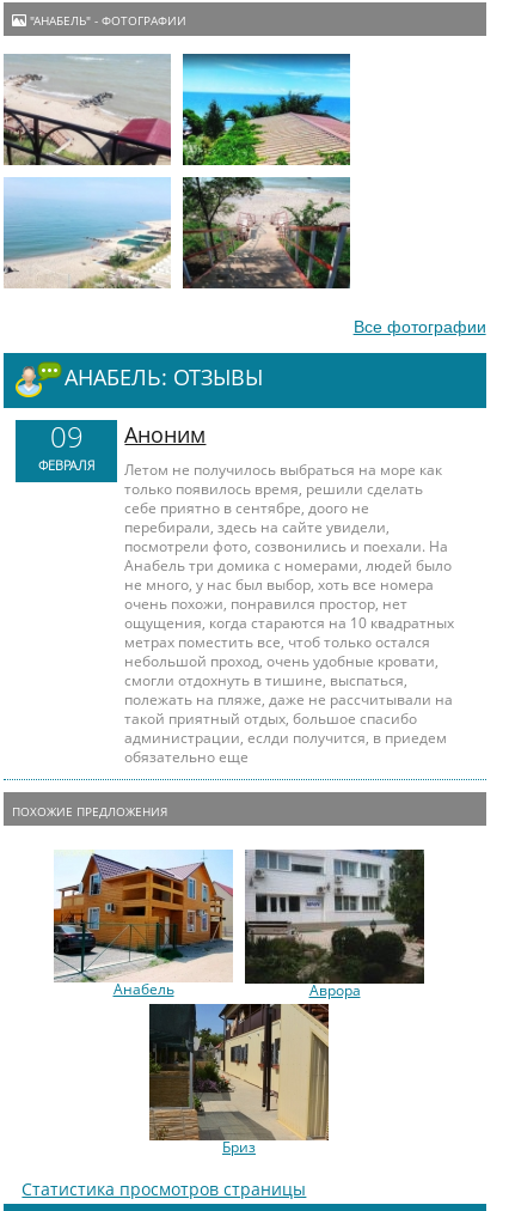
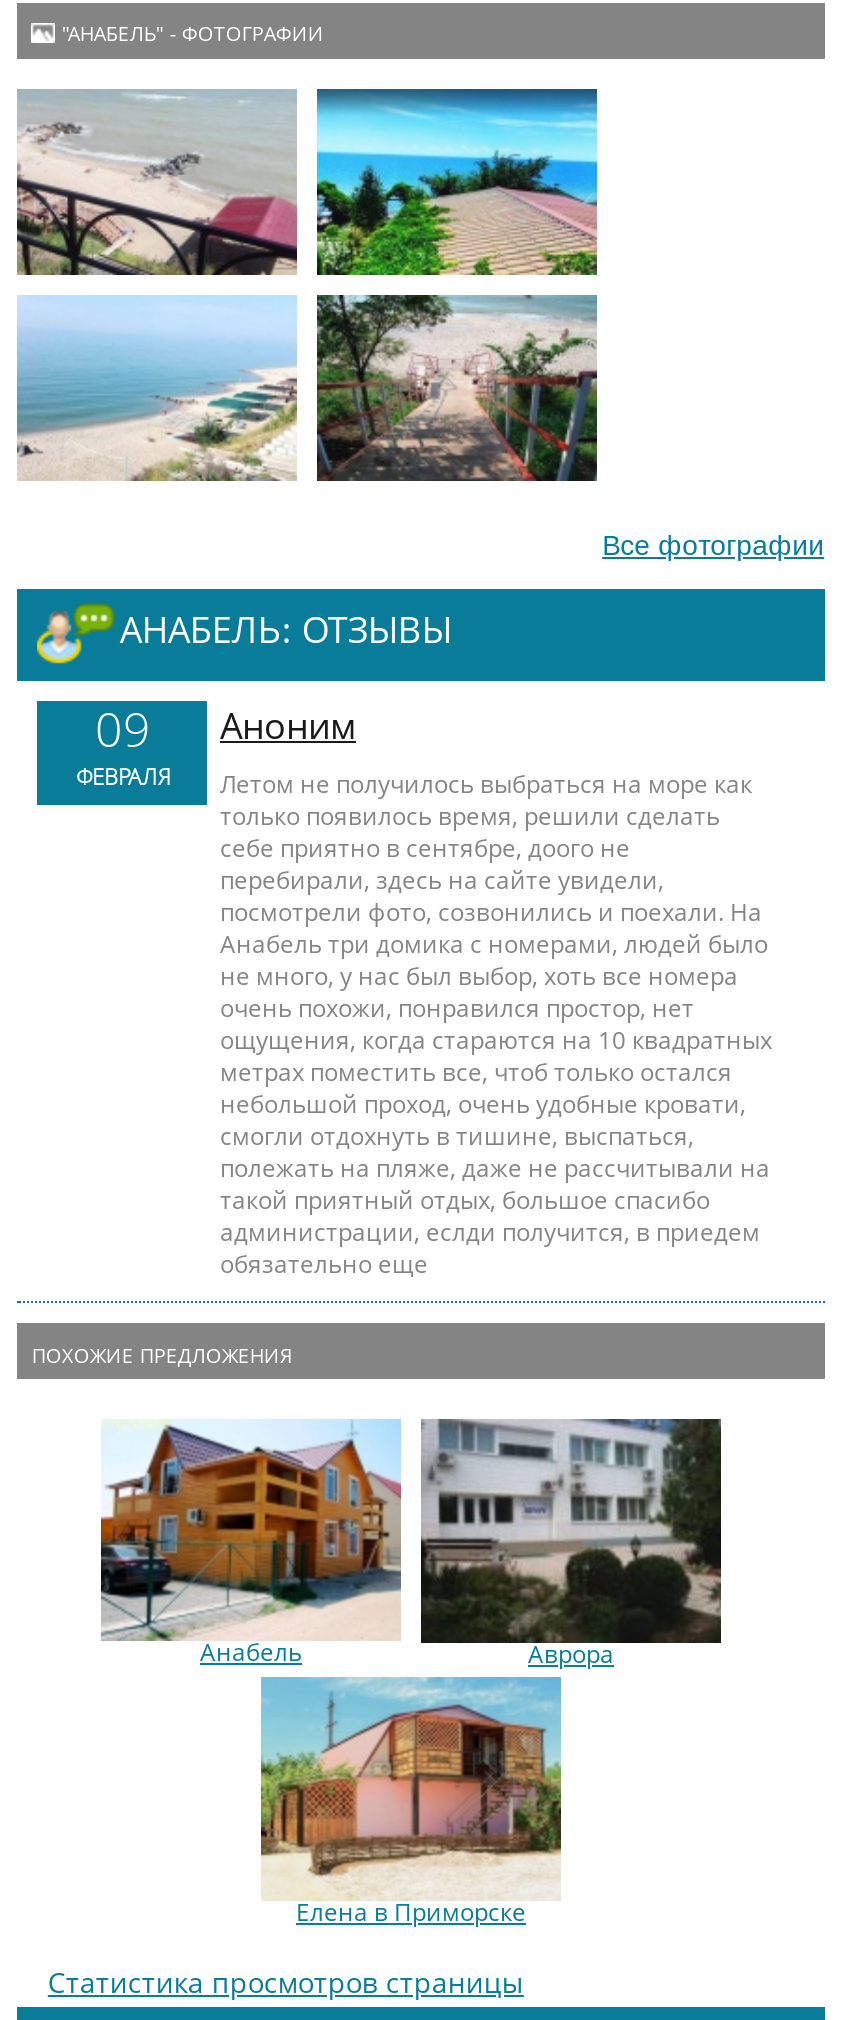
[148,1003,330,1158] [image] | Бриз -> [259,1675,563,1930] [image] | Елена в Приморске

